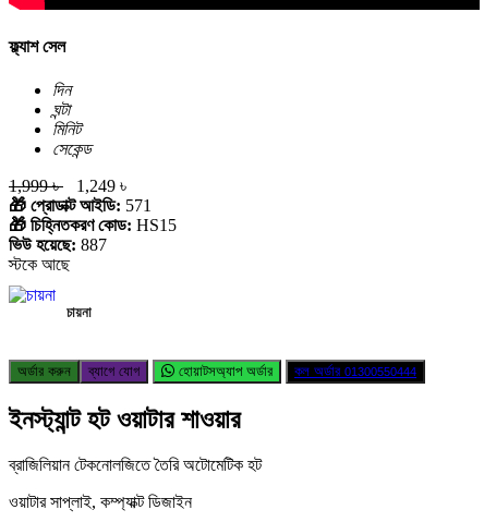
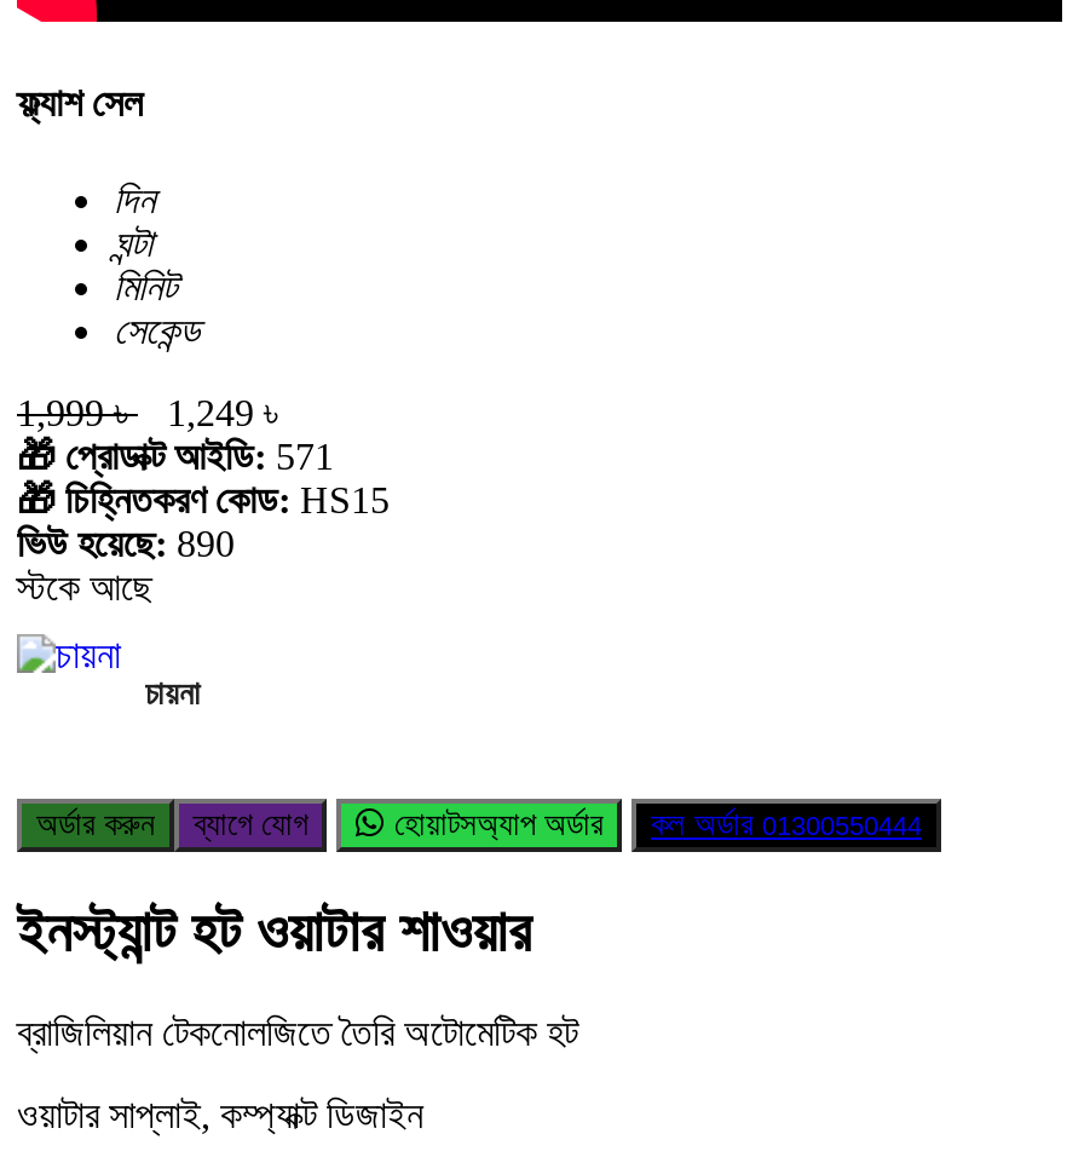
[9,235,107,254] ভিউ হয়েছে: 887 -> [17,522,235,563] ভিউ হয়েছে: 890

